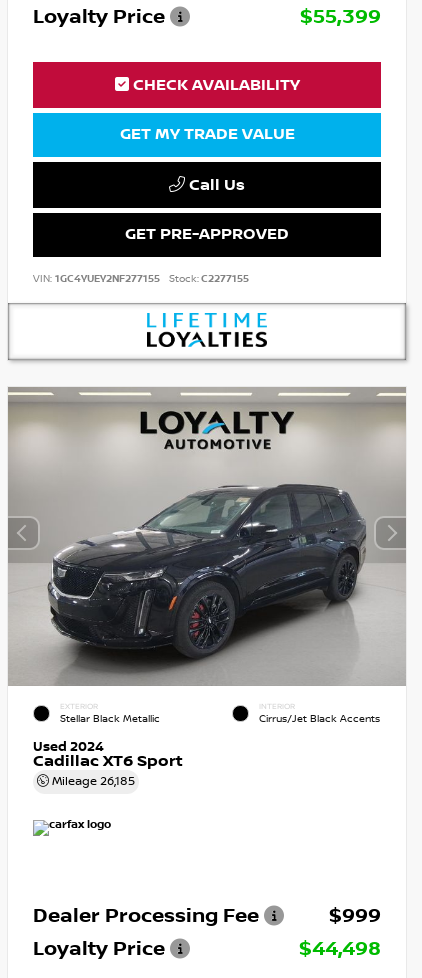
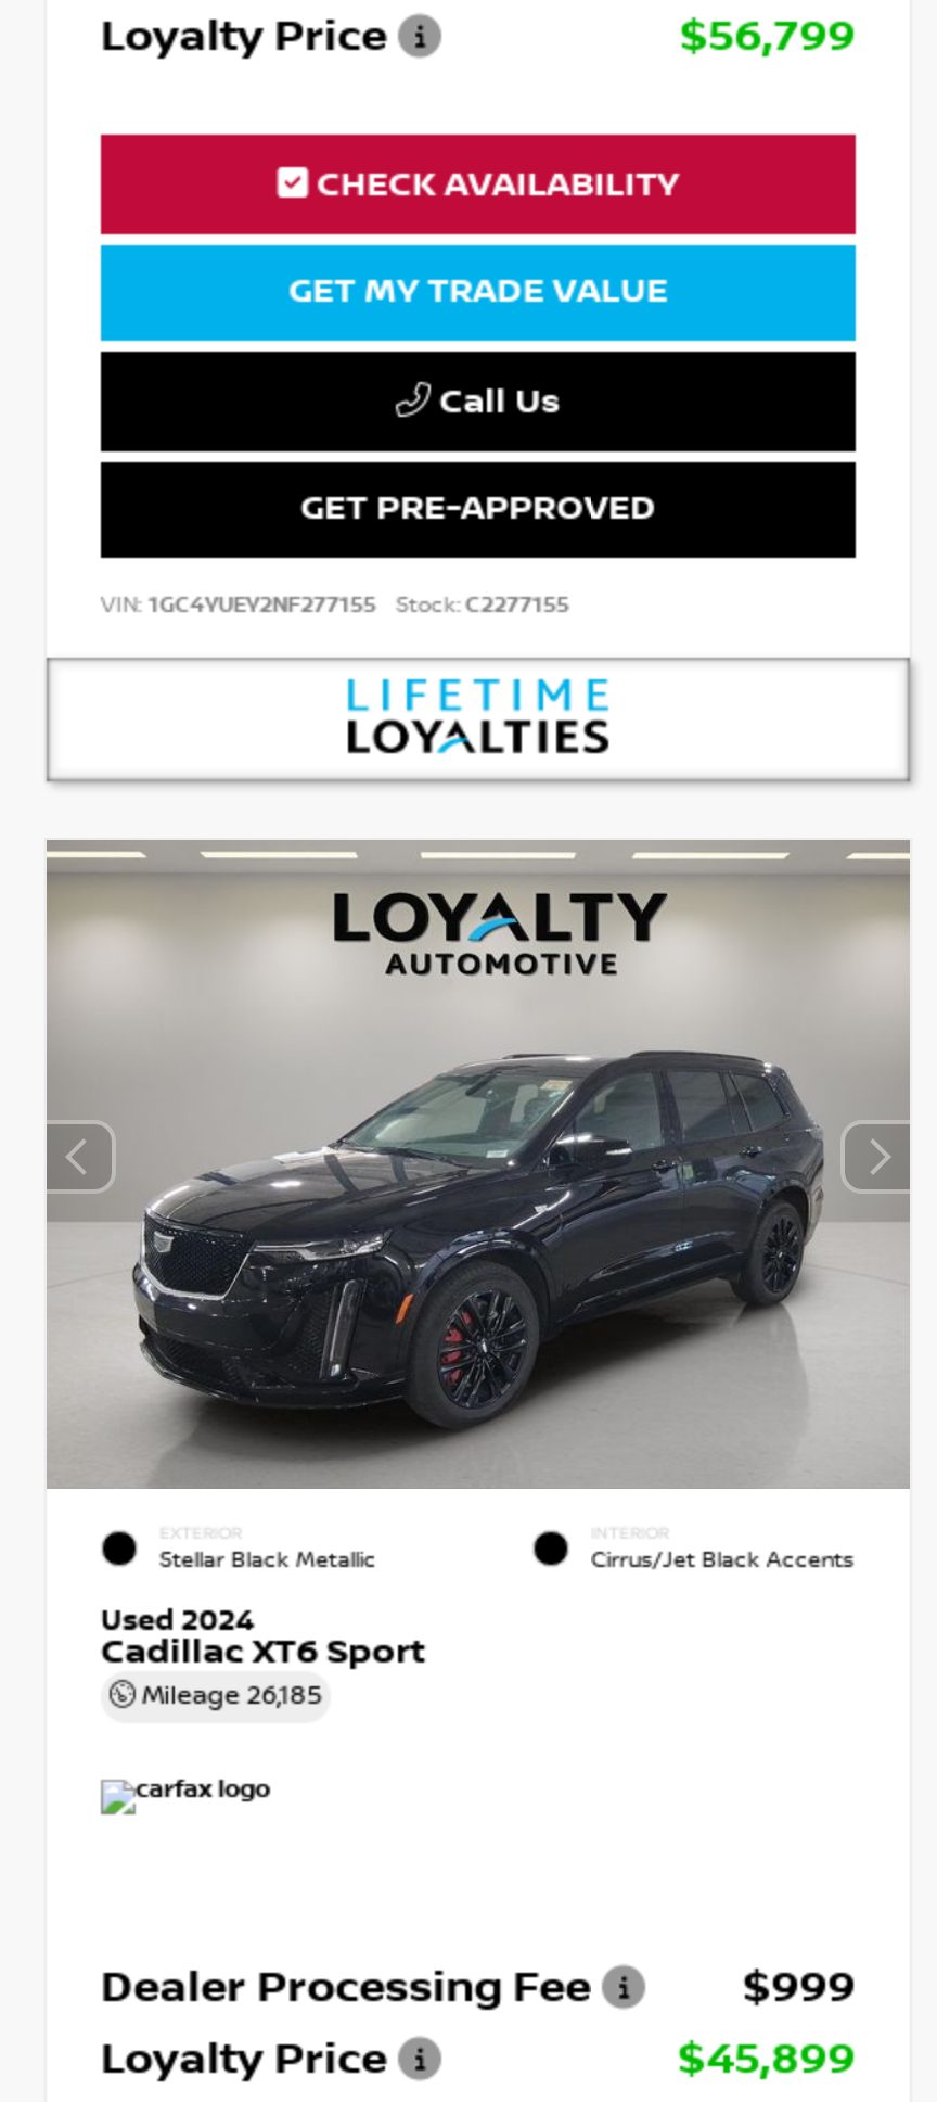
[300,4,381,28] $55,399 -> [680,10,856,62] $56,799
[299,937,381,961] $44,498 -> [678,2033,856,2085] $45,899

